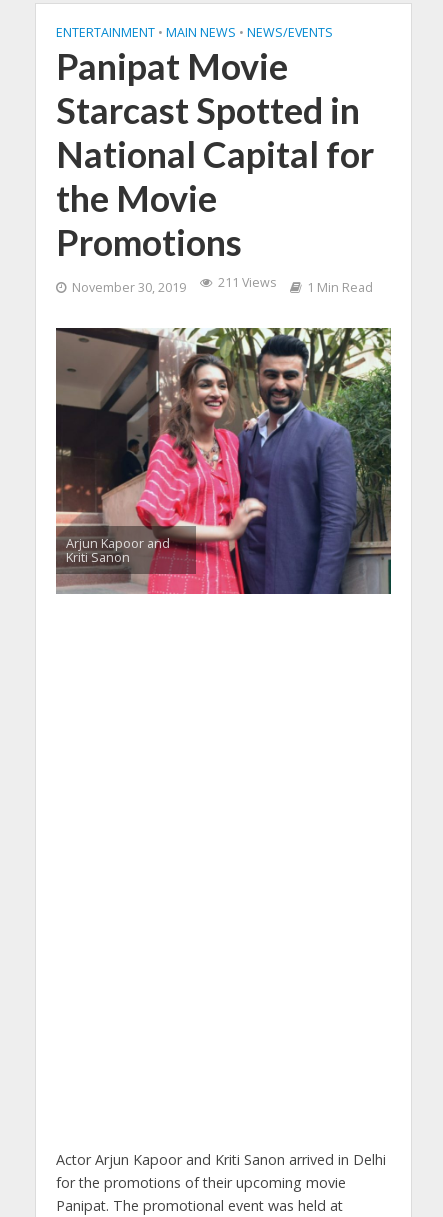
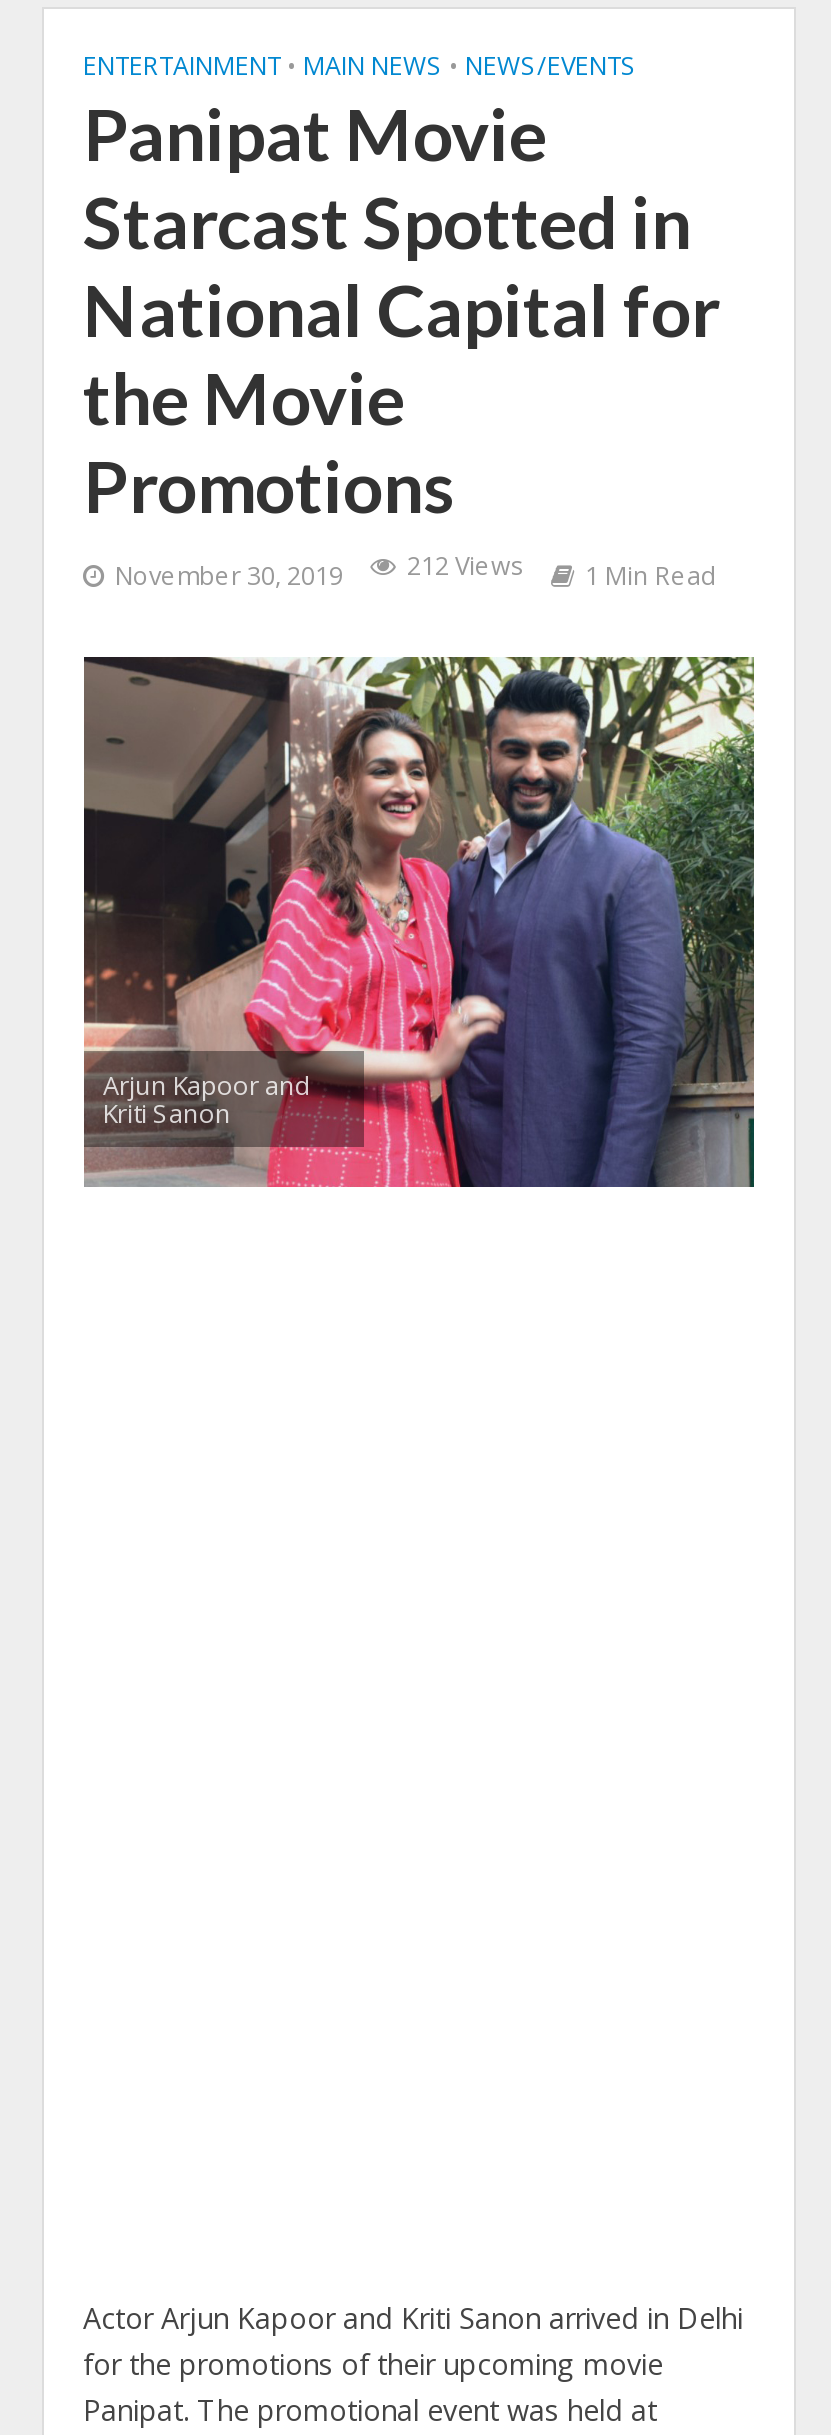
[71,274,372,296] November 30, 2019 211 Views 1 Min Read -> [115,549,717,593] November 30, 2019 212 Views 1 Min Read

